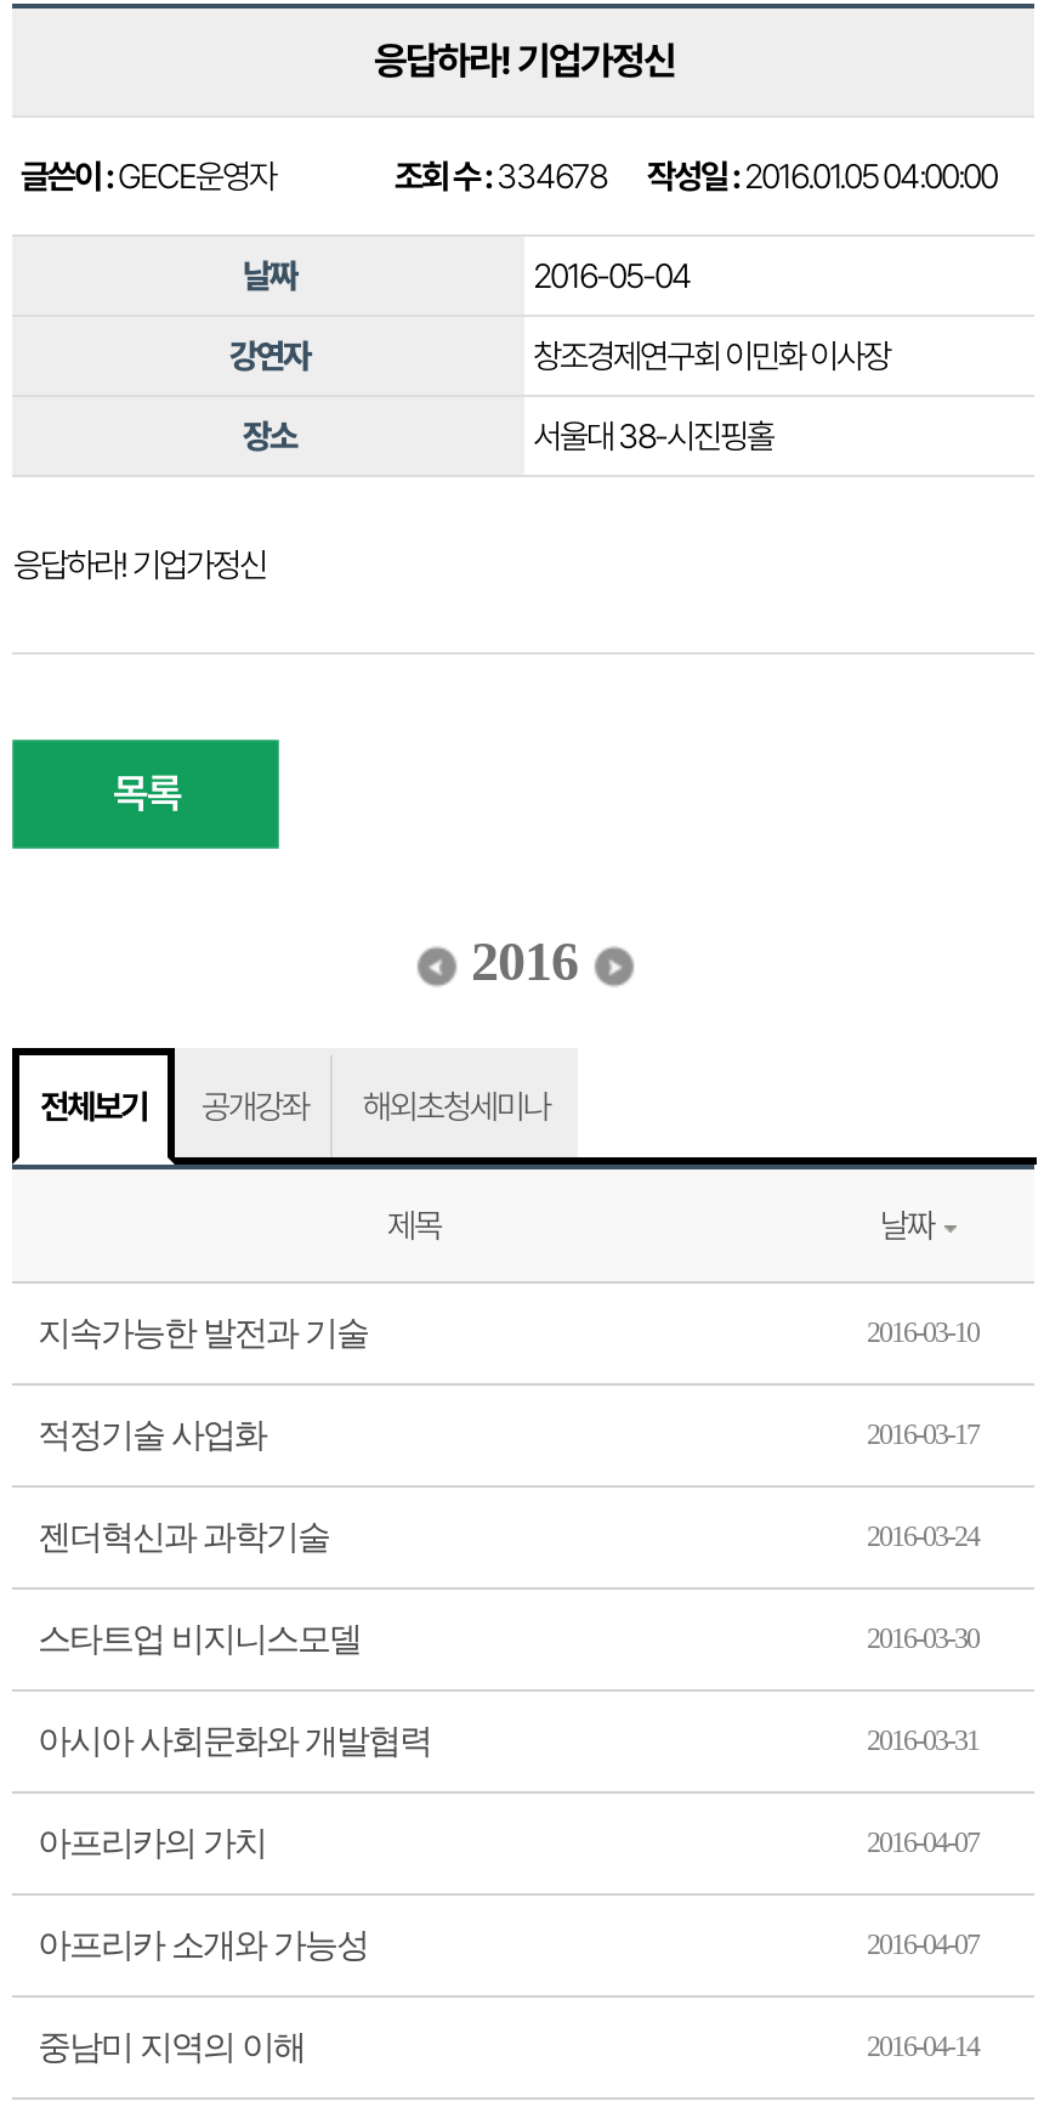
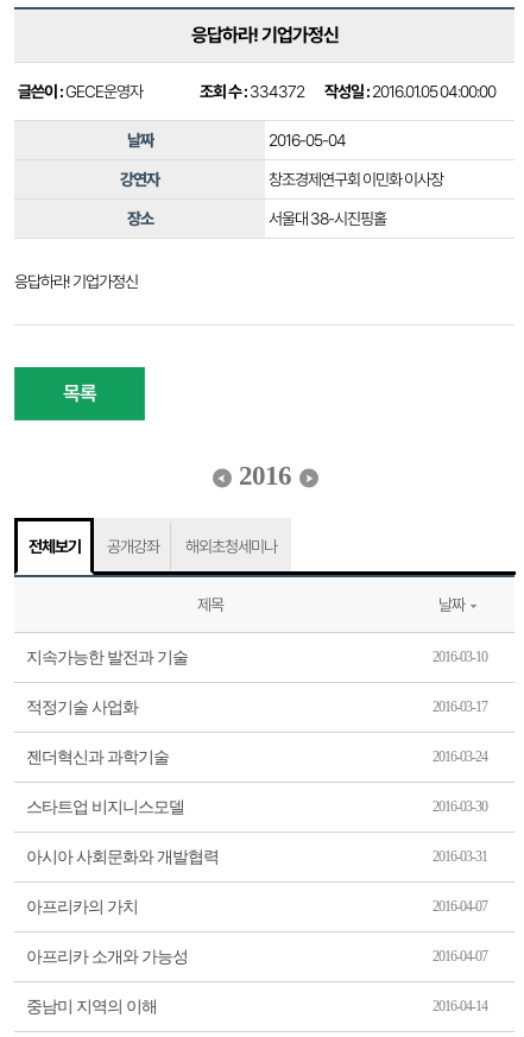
[394,157,996,196] 조회 수 : 334678 작성일 : 2016.01.05 04:00:00 -> [200,82,496,101] 조회 수 : 334372 작성일 : 2016.01.05 04:00:00

